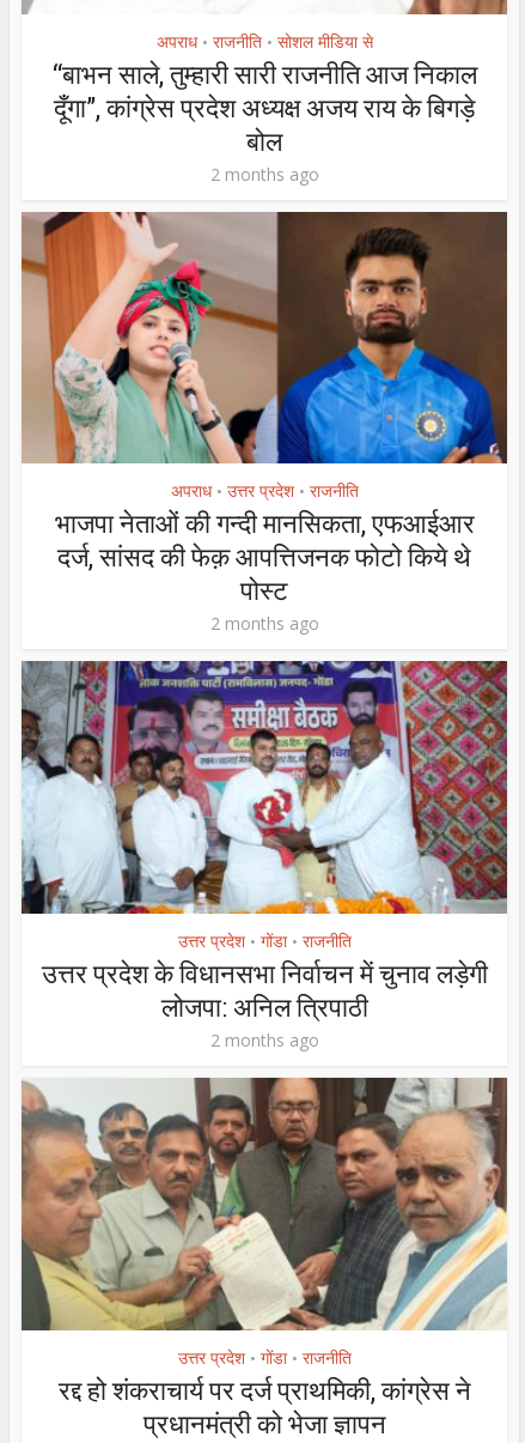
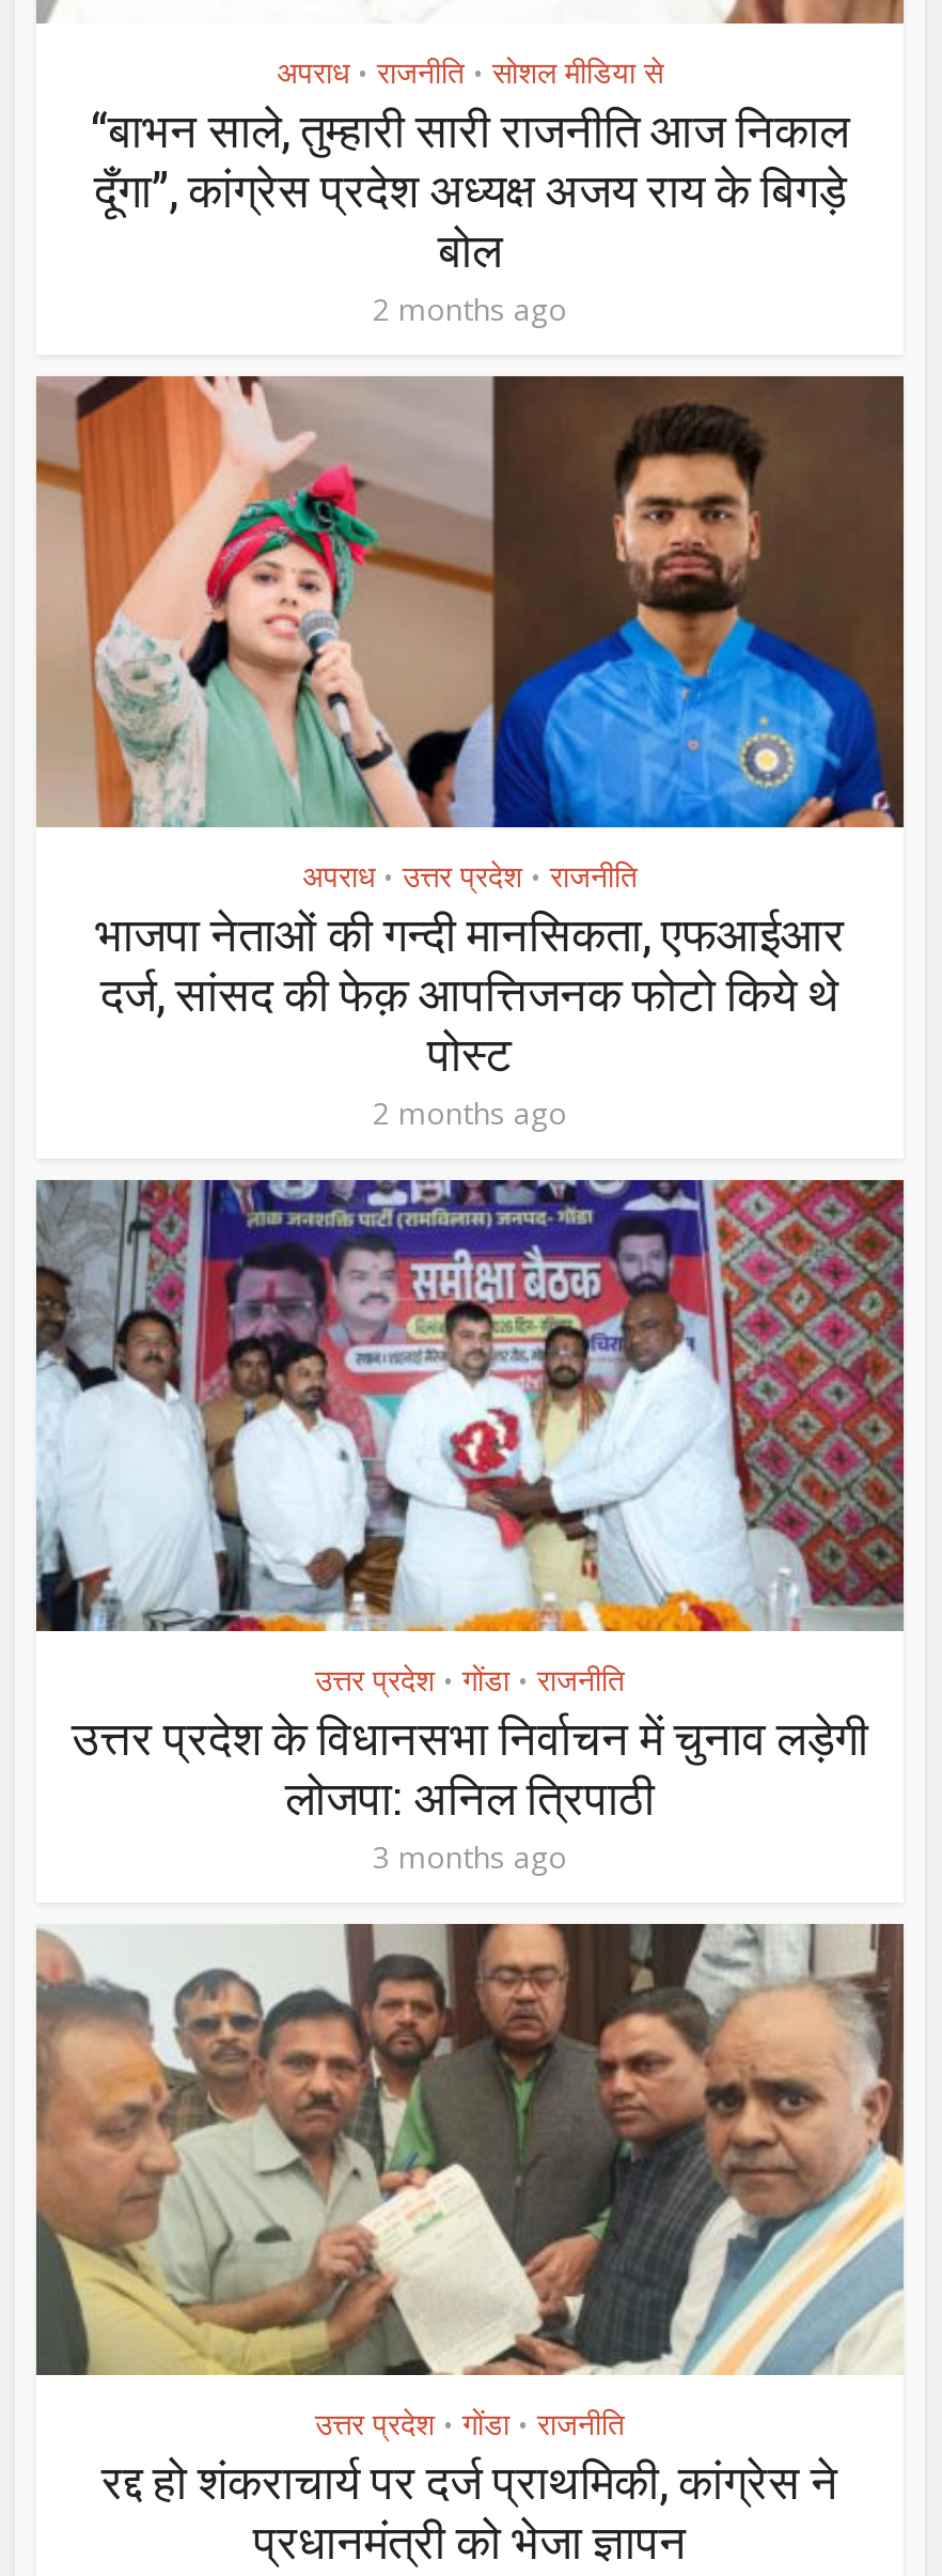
[210,1029,319,1052] 2 months ago -> [373,1837,567,1878] 3 months ago

